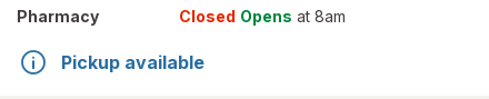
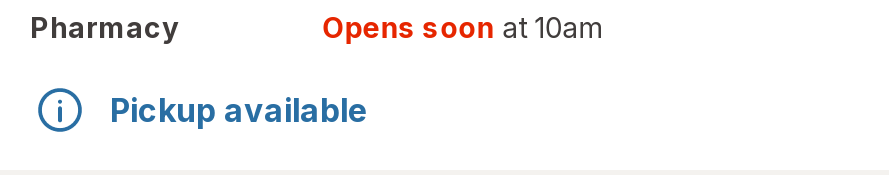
[179,7,346,26] Closed Opens at 8am -> [323,10,601,44] Opens soon at 10am

